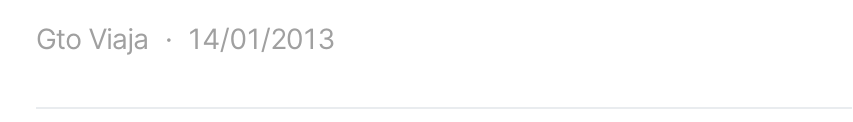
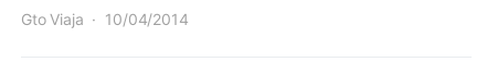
[36,21,335,55] Gto Viaja 14/01/2013 -> [21,10,188,28] Gto Viaja 10/04/2014

